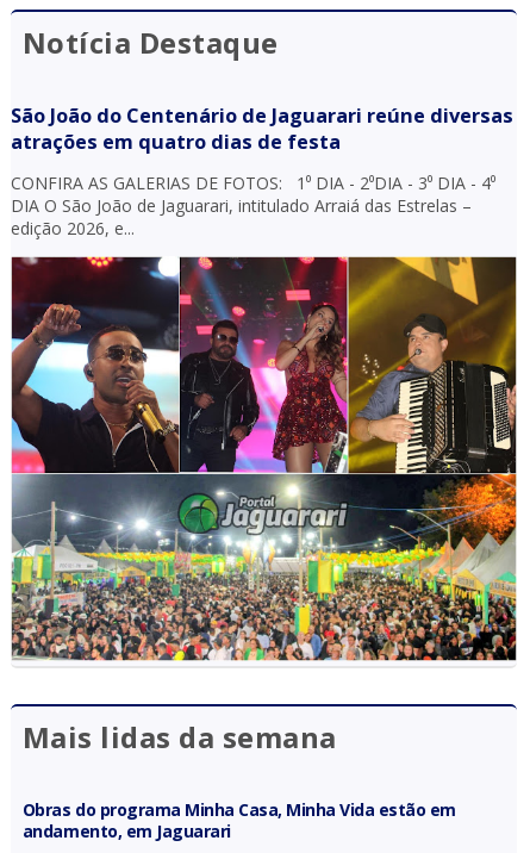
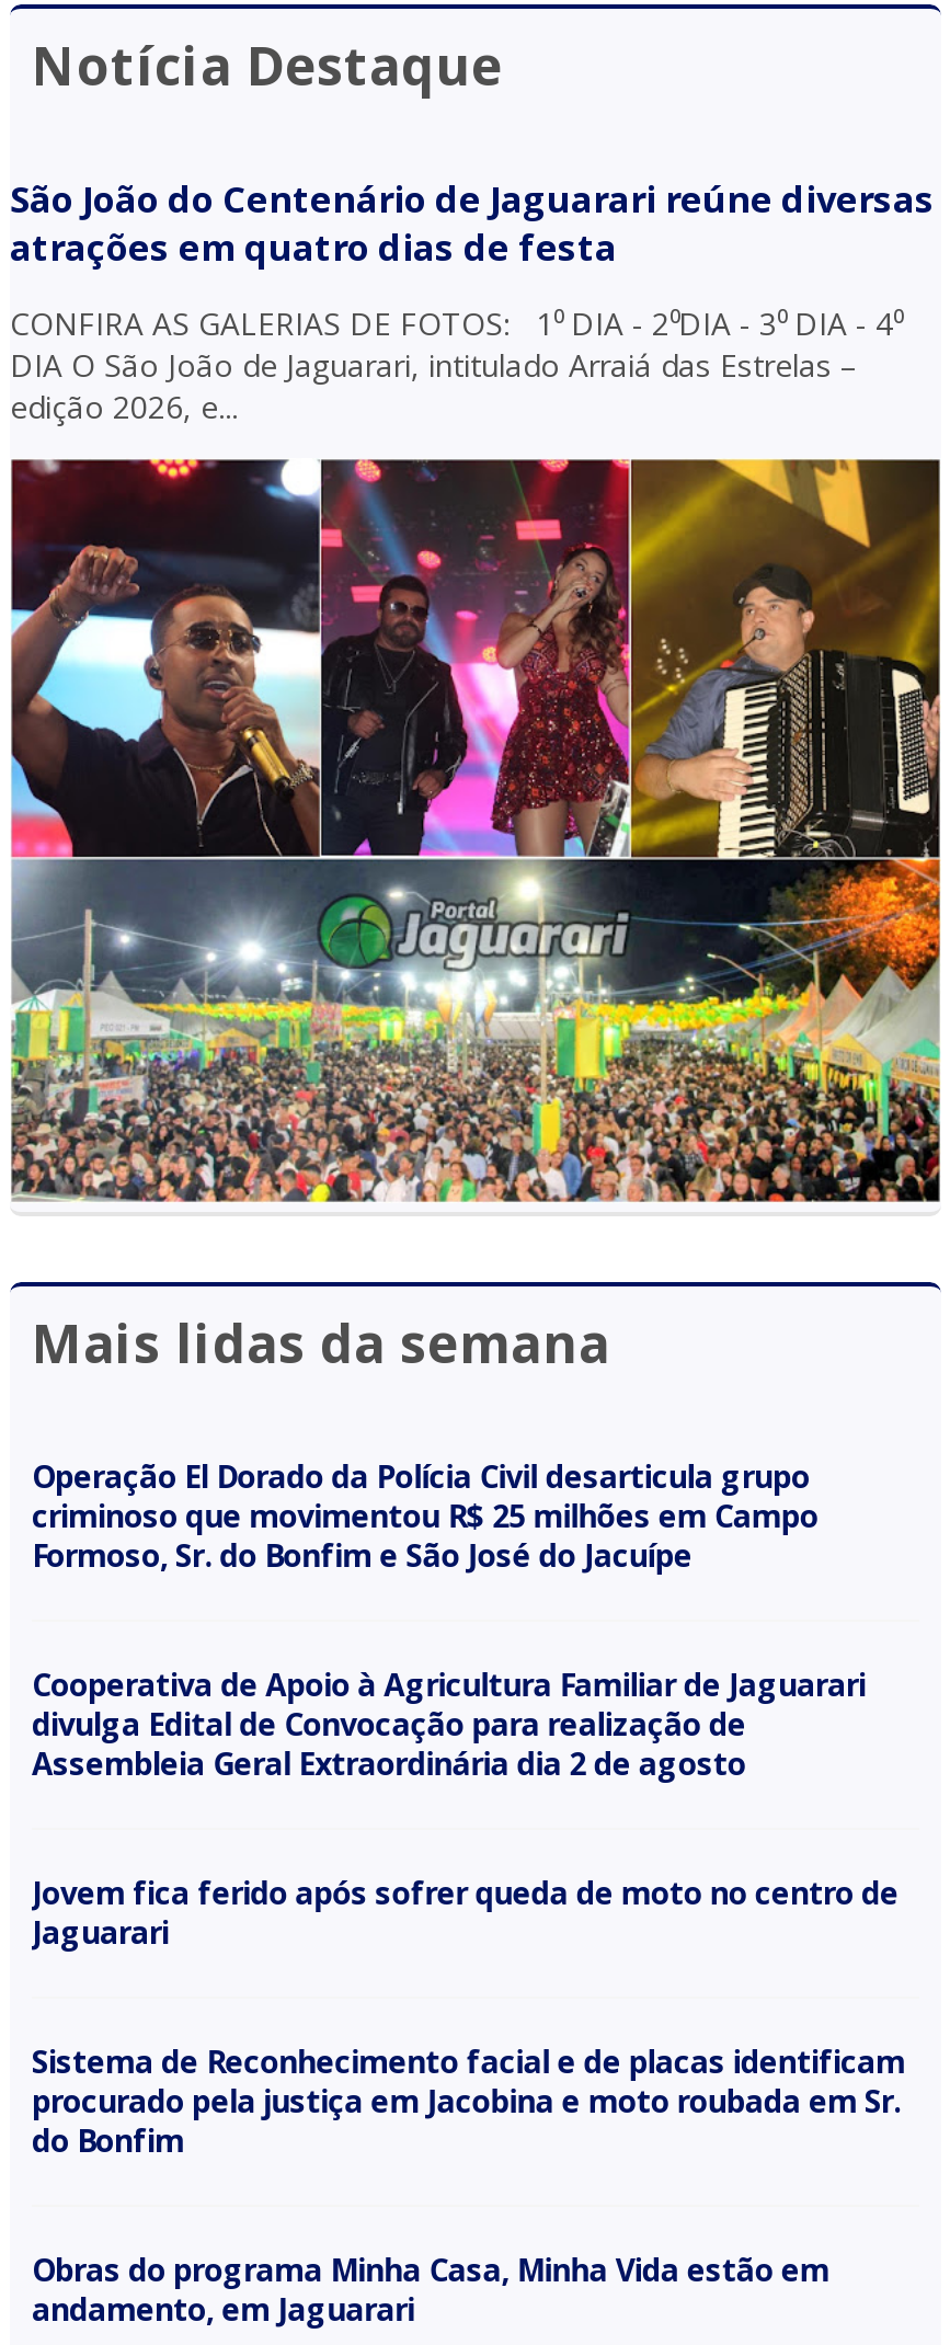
none -> [32,1455,905,2160] Operação El Dorado da Polícia Civil desarticula grupo | criminoso que movimentou R$ 25 milhões em Campo | Formoso, Sr. do Bonfim e São José do Jacuípe | Cooperativa de Apoio à Agricultura Familiar de Jaguarari | divulga Edital de Convocação para realização de | Assembleia Geral Extraordinária dia 2 de agosto | Jovem fica ferido após sofrer queda de moto no centro de | Jaguarari | Sistema de Reconhecimento facial e de placas identificam | procurado pela justiça em Jacobina e moto roubada em Sr. | do Bonfim

